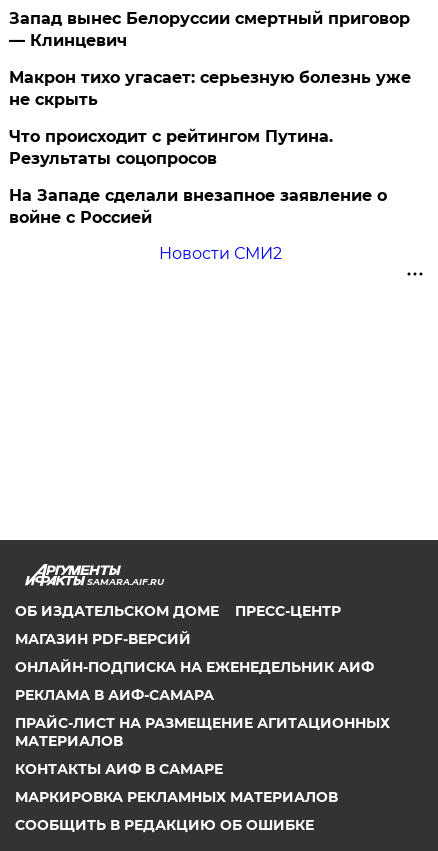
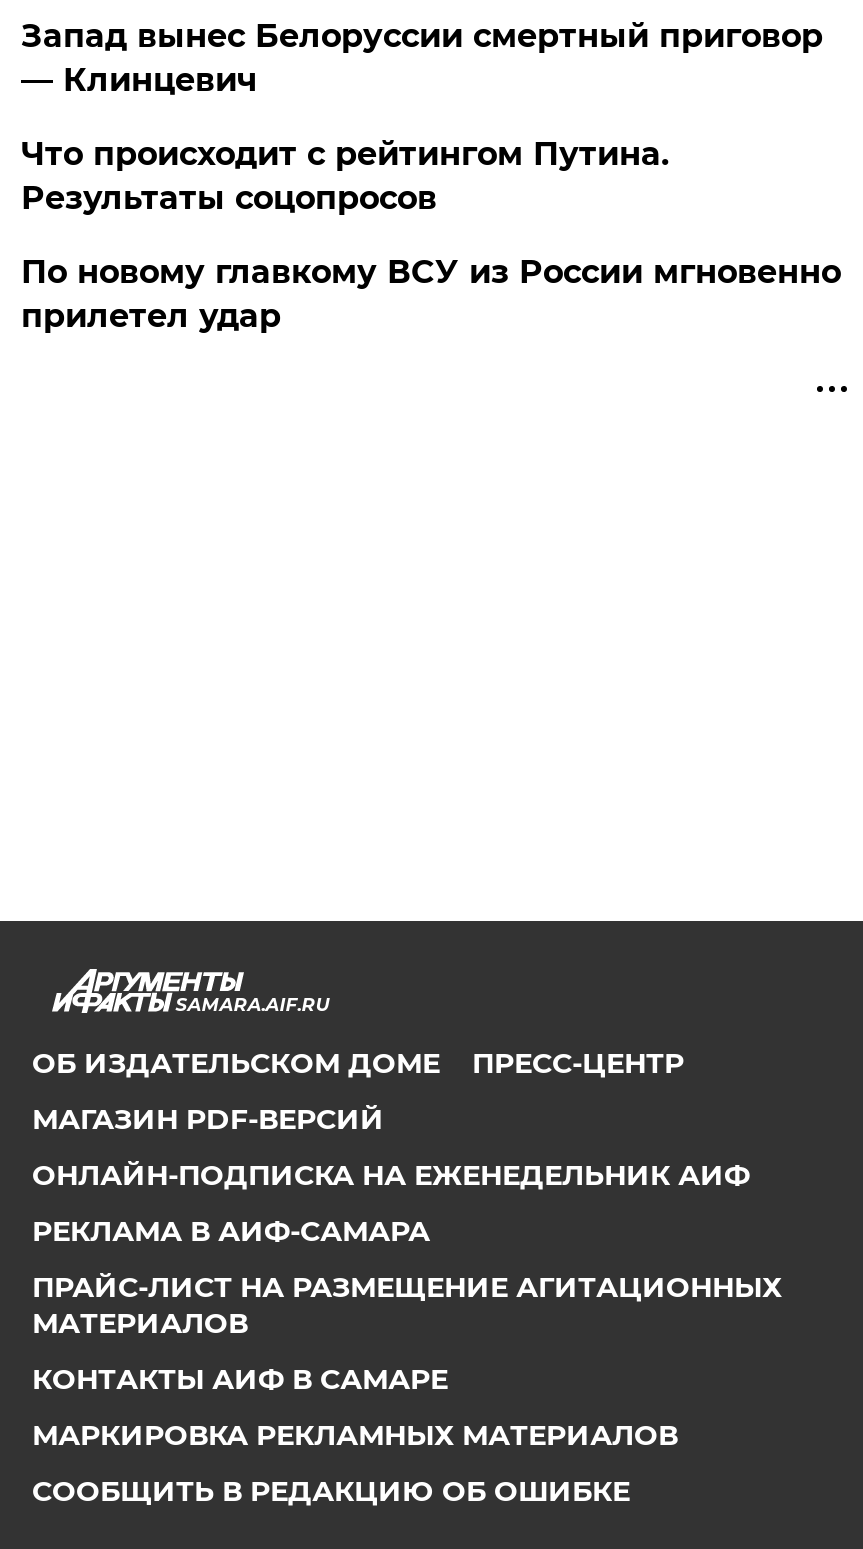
[9,68,411,109] Макрон тихо угасает: серьезную болезнь уже | не скрыть -> none
[9,186,387,263] На Западе сделали внезапное заявление о | войне с Россией | Новости СМИ2 -> [21,253,841,335] По новому главкому ВСУ из России мгновенно | прилетел удар

